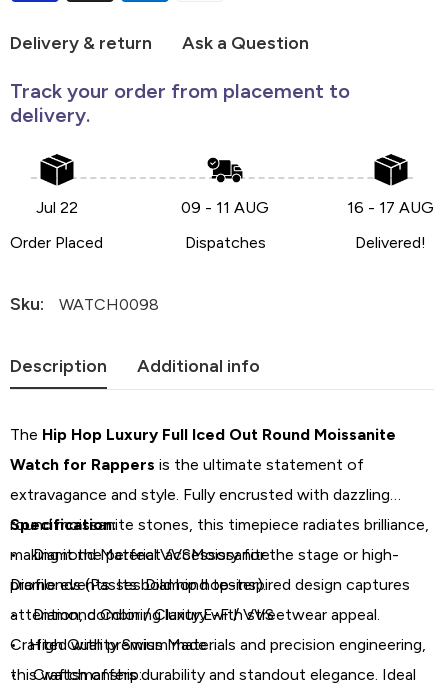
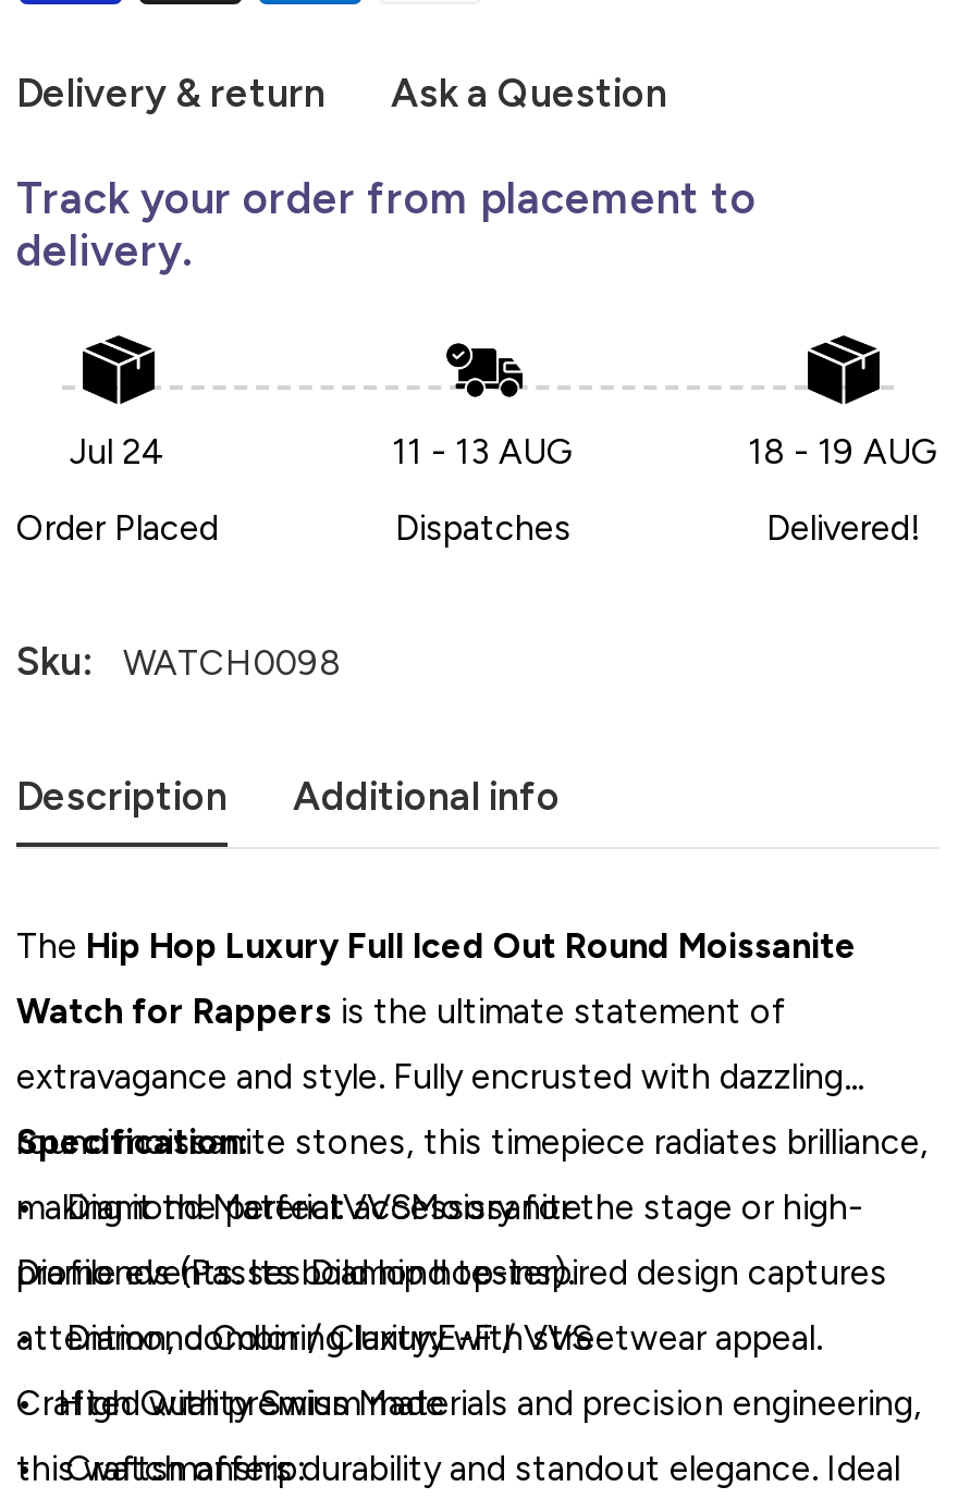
[35,198,77,217] Jul 22 -> [70,432,165,473] Jul 24
[181,198,269,217] 09 - 11 AUG -> [392,432,575,473] 11 - 13 AUG
[347,198,434,217] 16 - 17 AUG -> [748,432,939,473] 18 - 19 AUG

